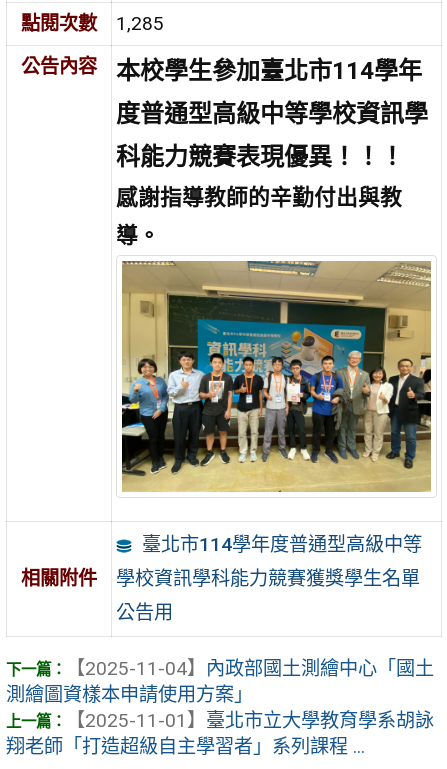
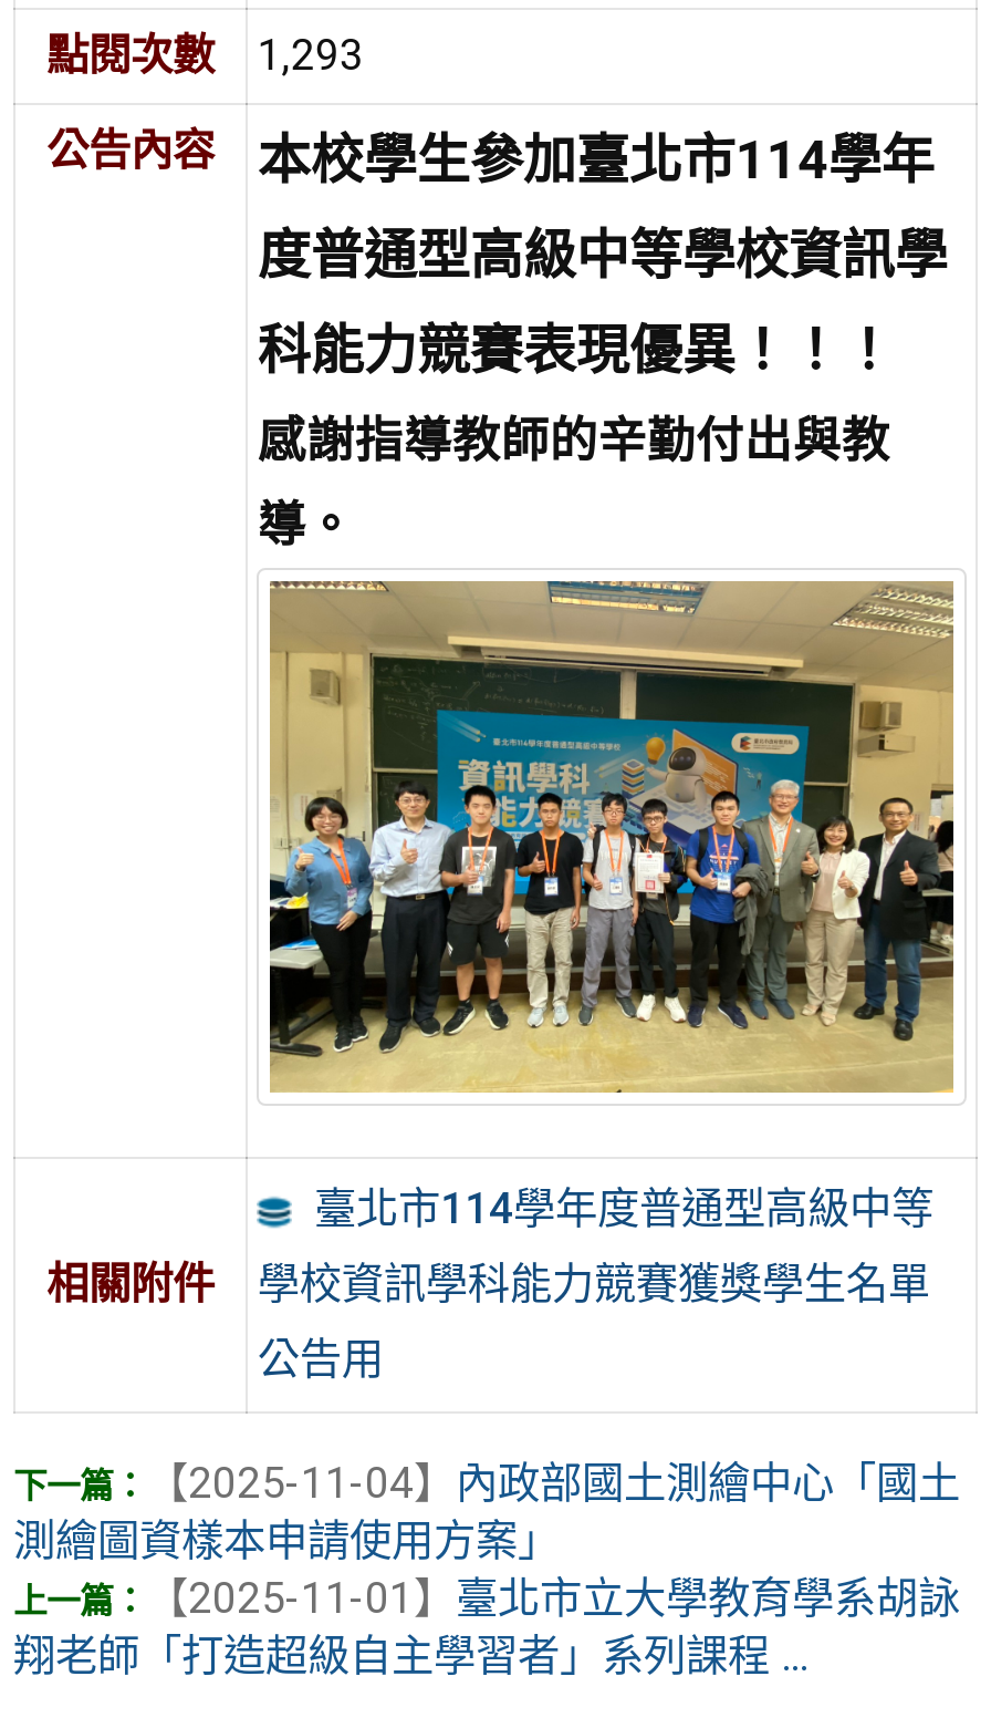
[21,12,164,35] 點閱次數 1,285 -> [46,30,363,81] 點閱次數 1,293

